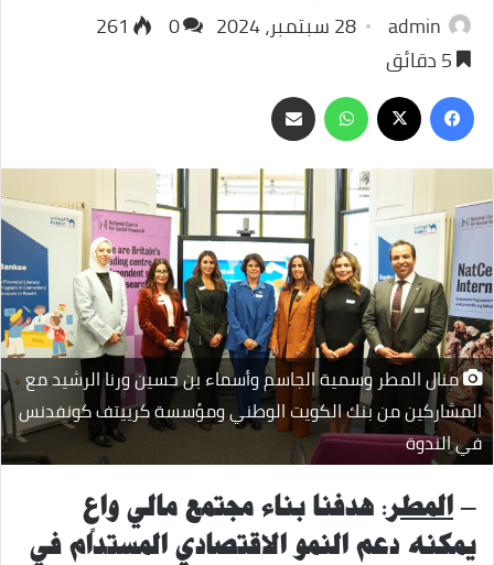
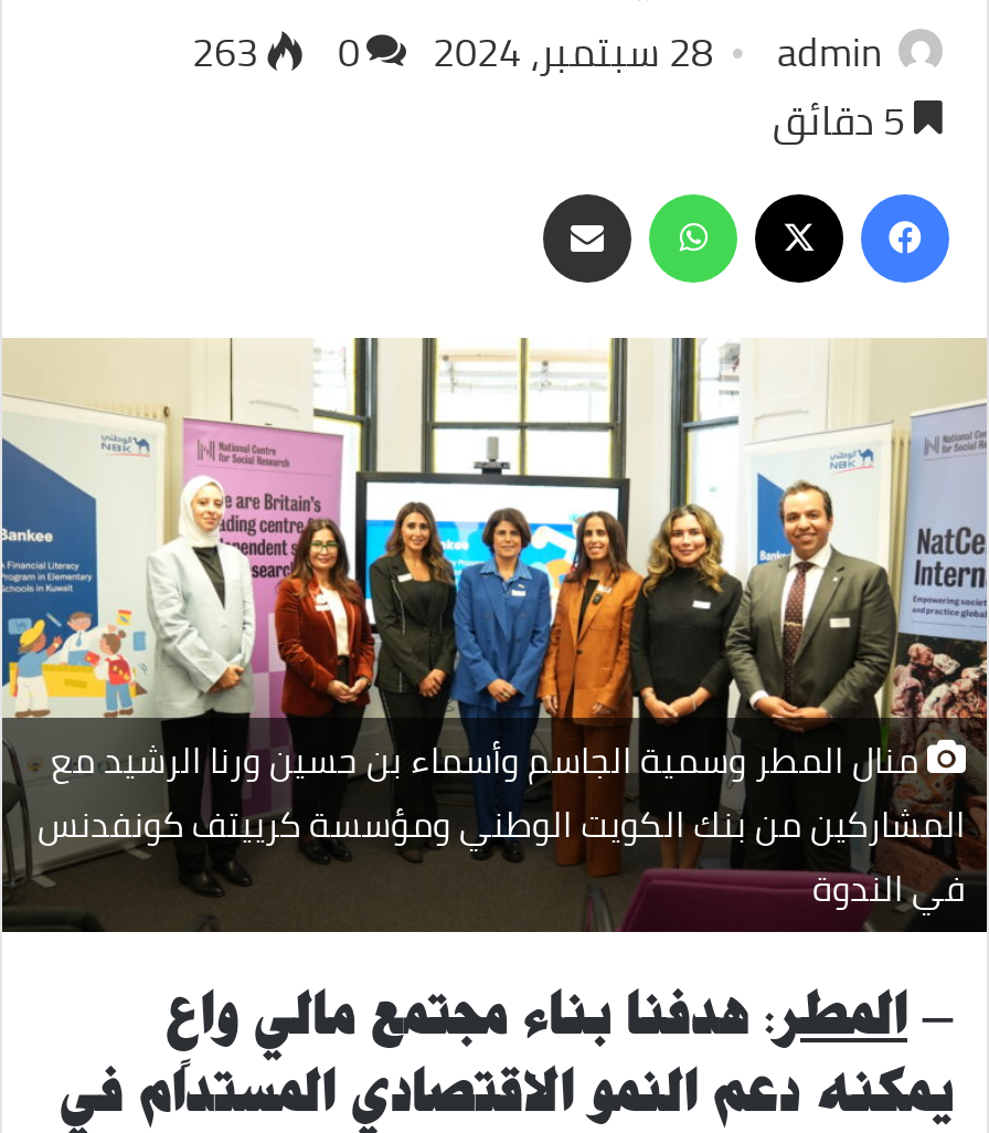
[96,8,129,44] 261 -> [192,16,258,89] 263

